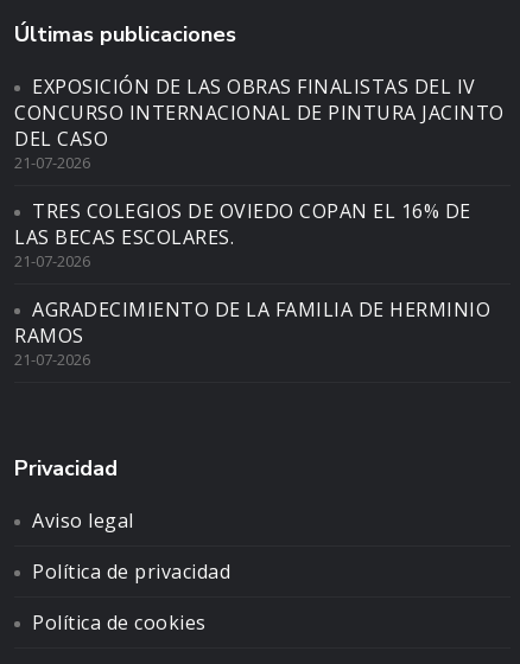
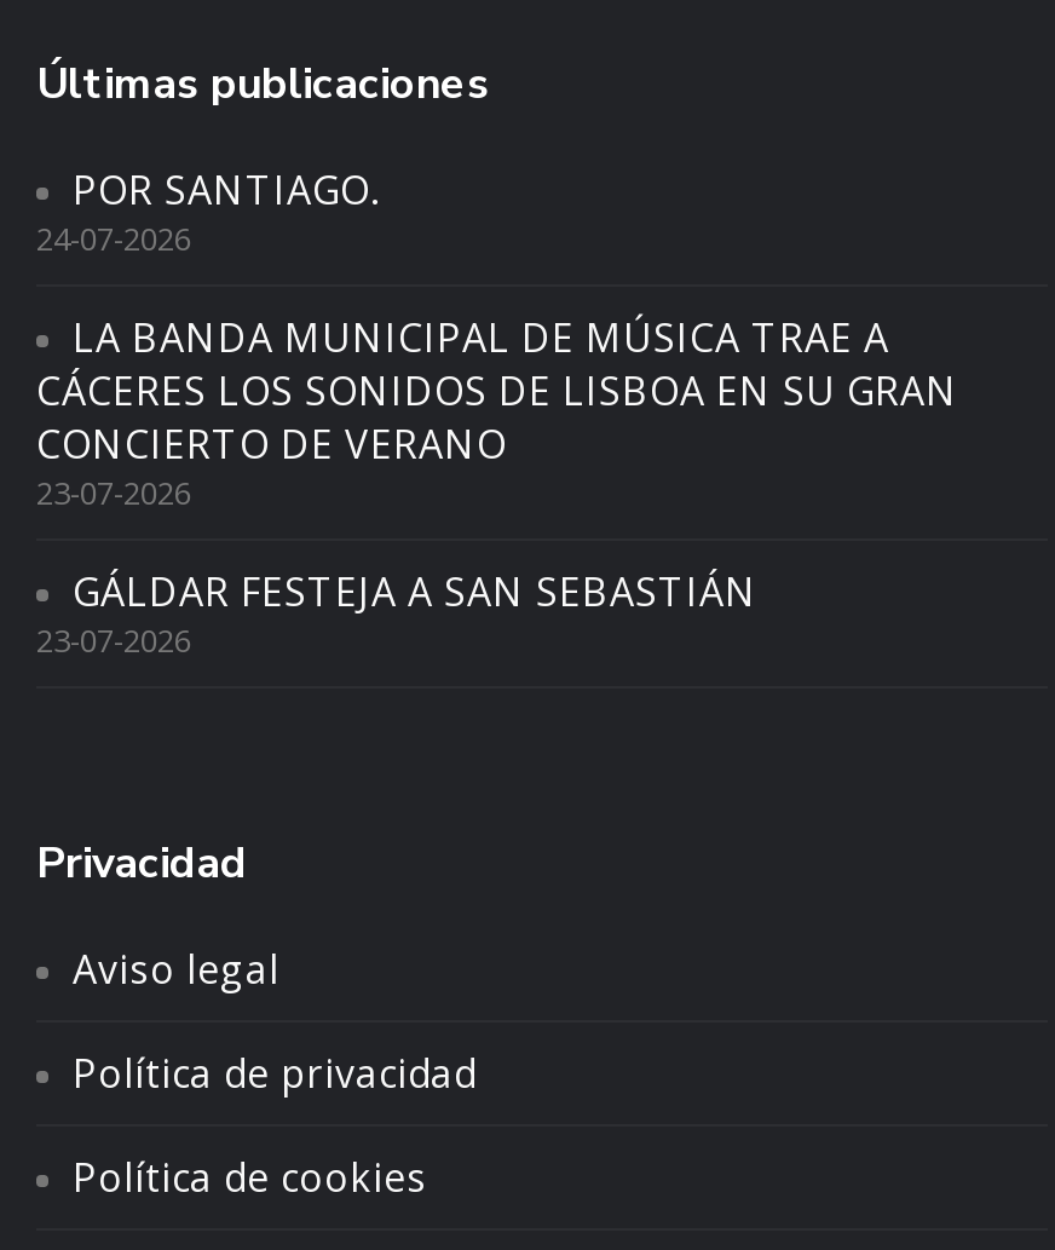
[14,74,504,173] EXPOSICIÓN DE LAS OBRAS FINALISTAS DEL IV | CONCURSO INTERNACIONAL DE PINTURA JACINTO | DEL CASO | 21-07-2026 -> [36,164,379,261] POR SANTIAGO. | 24-07-2026
[14,198,471,272] TRES COLEGIOS DE OVIEDO COPAN EL 16% DE | LAS BECAS ESCOLARES. | 21-07-2026 -> [36,311,958,515] LA BANDA MUNICIPAL DE MÚSICA TRAE A | CÁCERES LOS SONIDOS DE LISBOA EN SU GRAN | CONCIERTO DE VERANO | 23-07-2026
[14,297,490,370] AGRADECIMIENTO DE LA FAMILIA DE HERMINIO | RAMOS | 21-07-2026 -> [36,566,757,662] GÁLDAR FESTEJA A SAN SEBASTIÁN | 23-07-2026

